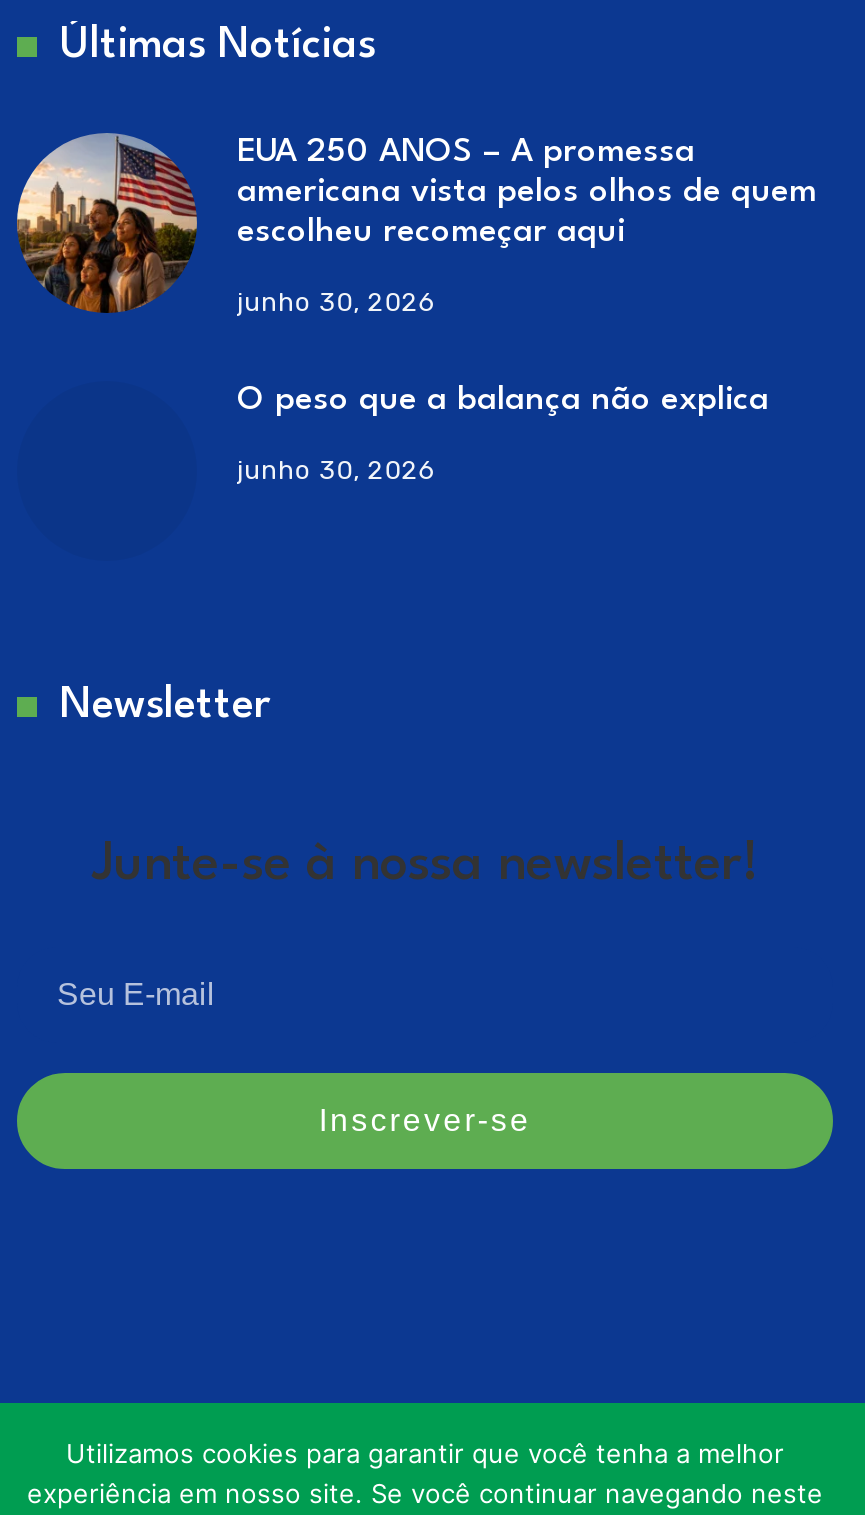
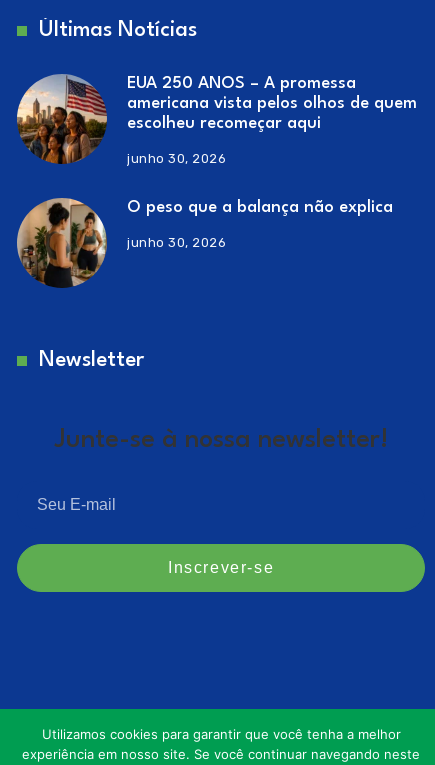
none -> [16,197,108,289] [image]

